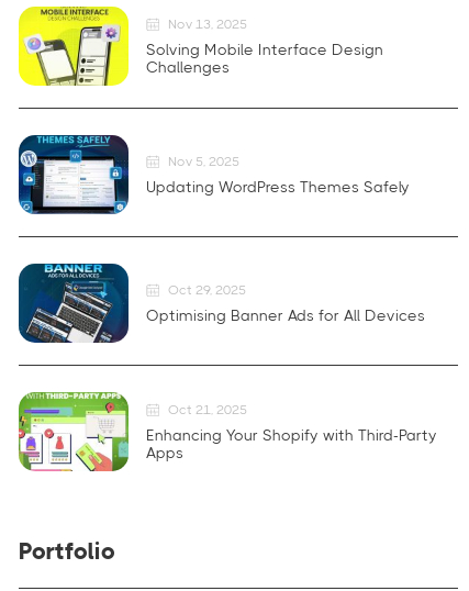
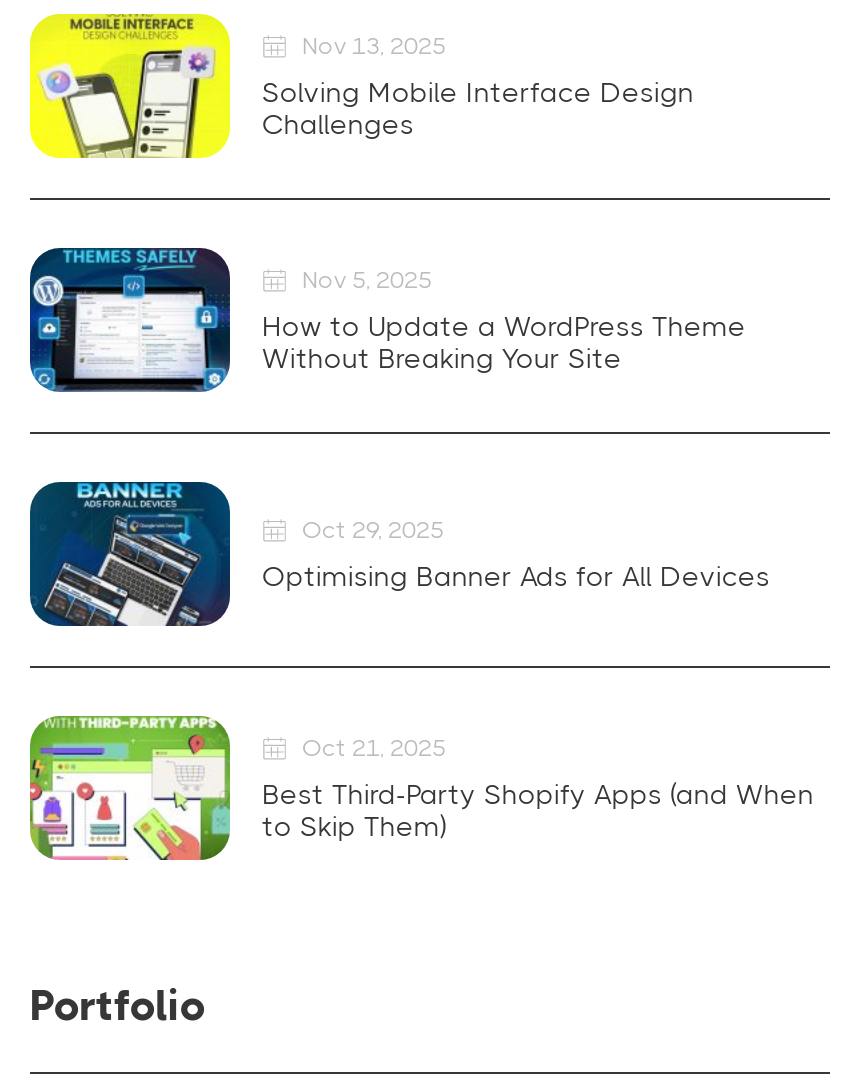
[146,178,410,196] Updating WordPress Themes Safely -> [262,310,746,374] How to Update a WordPress Theme | Without Breaking Your Site
[146,426,437,461] Enhancing Your Shopify with Third-Party | Apps -> [262,778,814,842] Best Third-Party Shopify Apps (and When | to Skip Them)

